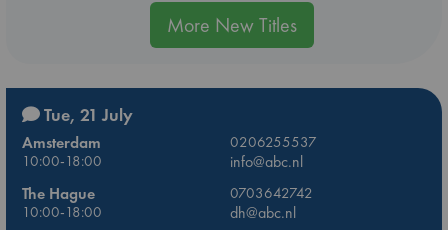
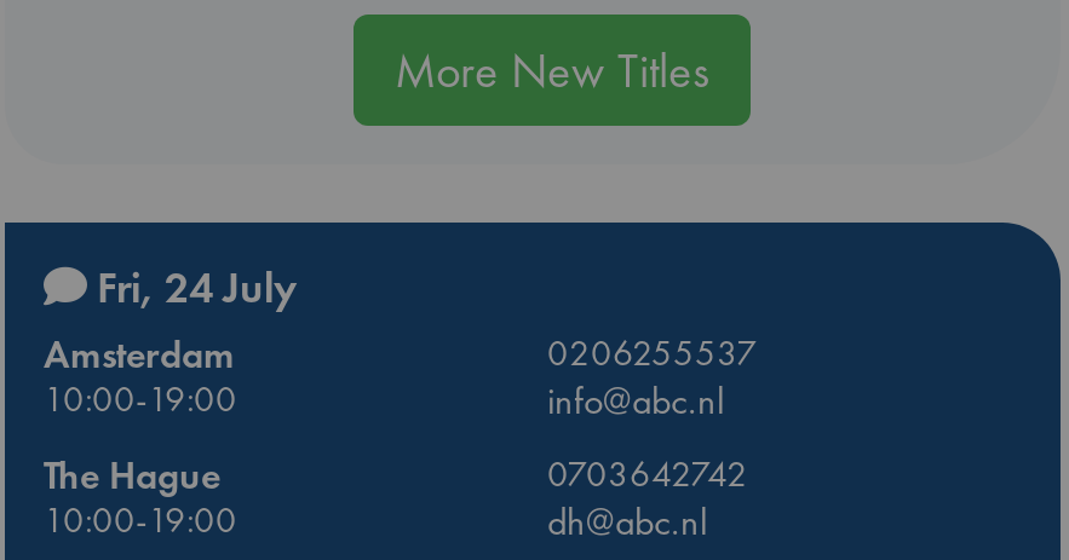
[40,103,133,126] Tue, 21 July -> [87,258,298,314] Fri, 24 July
[22,151,102,171] 10:00-18:00 -> [44,374,237,423] 10:00-19:00
[22,202,102,222] 10:00-18:00 -> [44,497,237,546] 10:00-19:00

